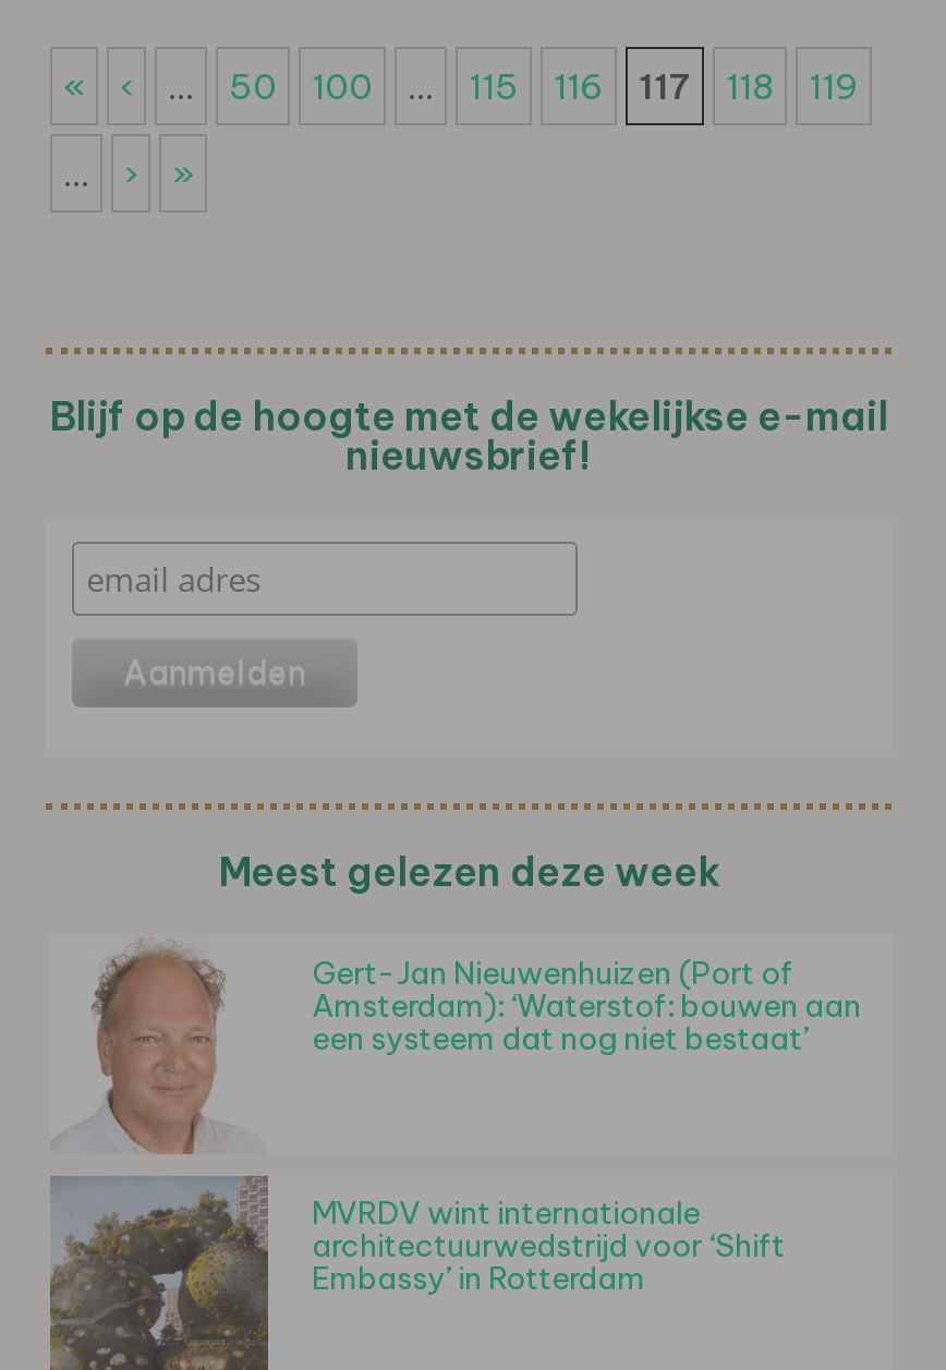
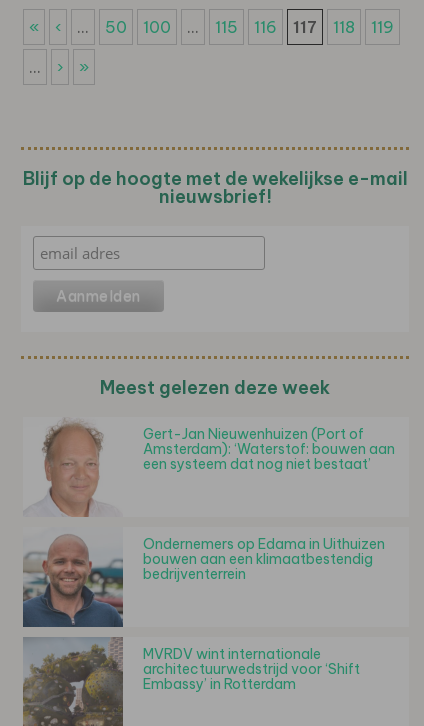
none -> [22,530,385,628] [image] | Ondernemers op Edama in Uithuizen | bouwen aan een klimaatbestendig | bedrijventerrein

